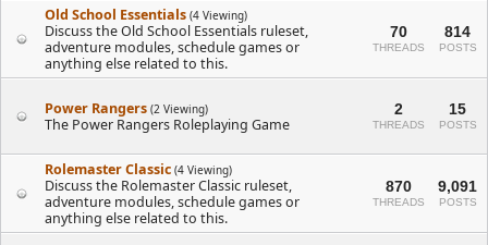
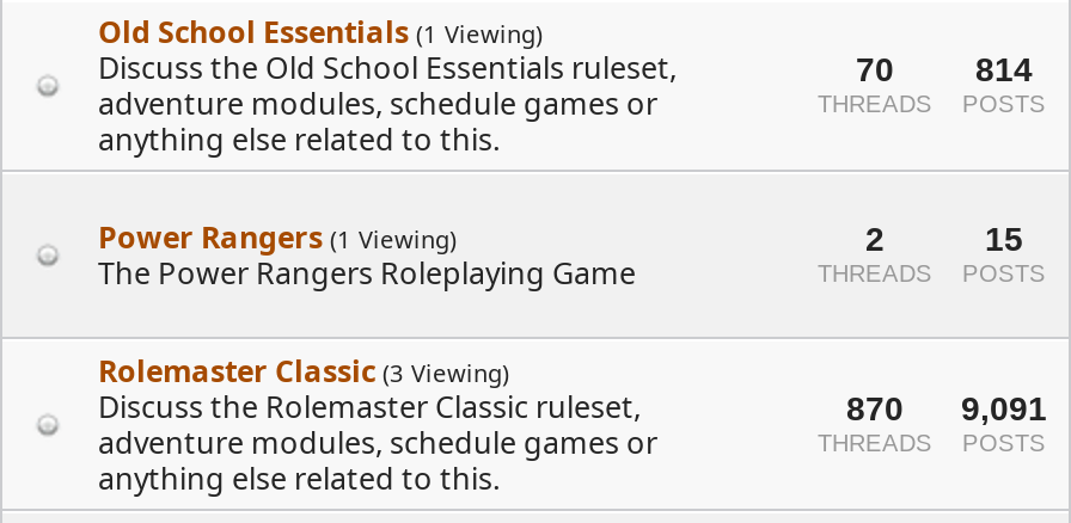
[45,6,247,24] Old School Essentials (4 Viewing) -> [98,12,543,53] Old School Essentials (1 Viewing)
[45,99,208,118] Power Rangers (2 Viewing) -> [98,218,457,258] Power Rangers (1 Viewing)
[45,160,232,179] Rolemaster Classic (4 Viewing) -> [98,351,509,392] Rolemaster Classic (3 Viewing)

